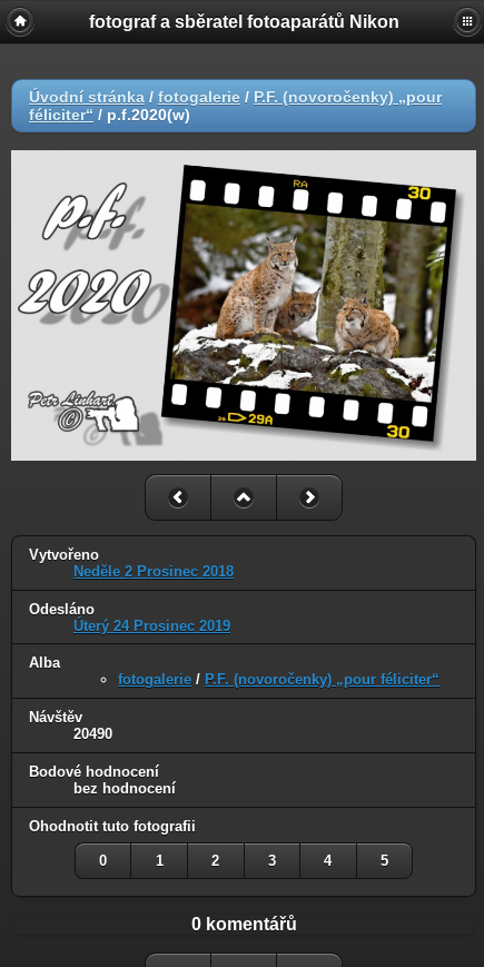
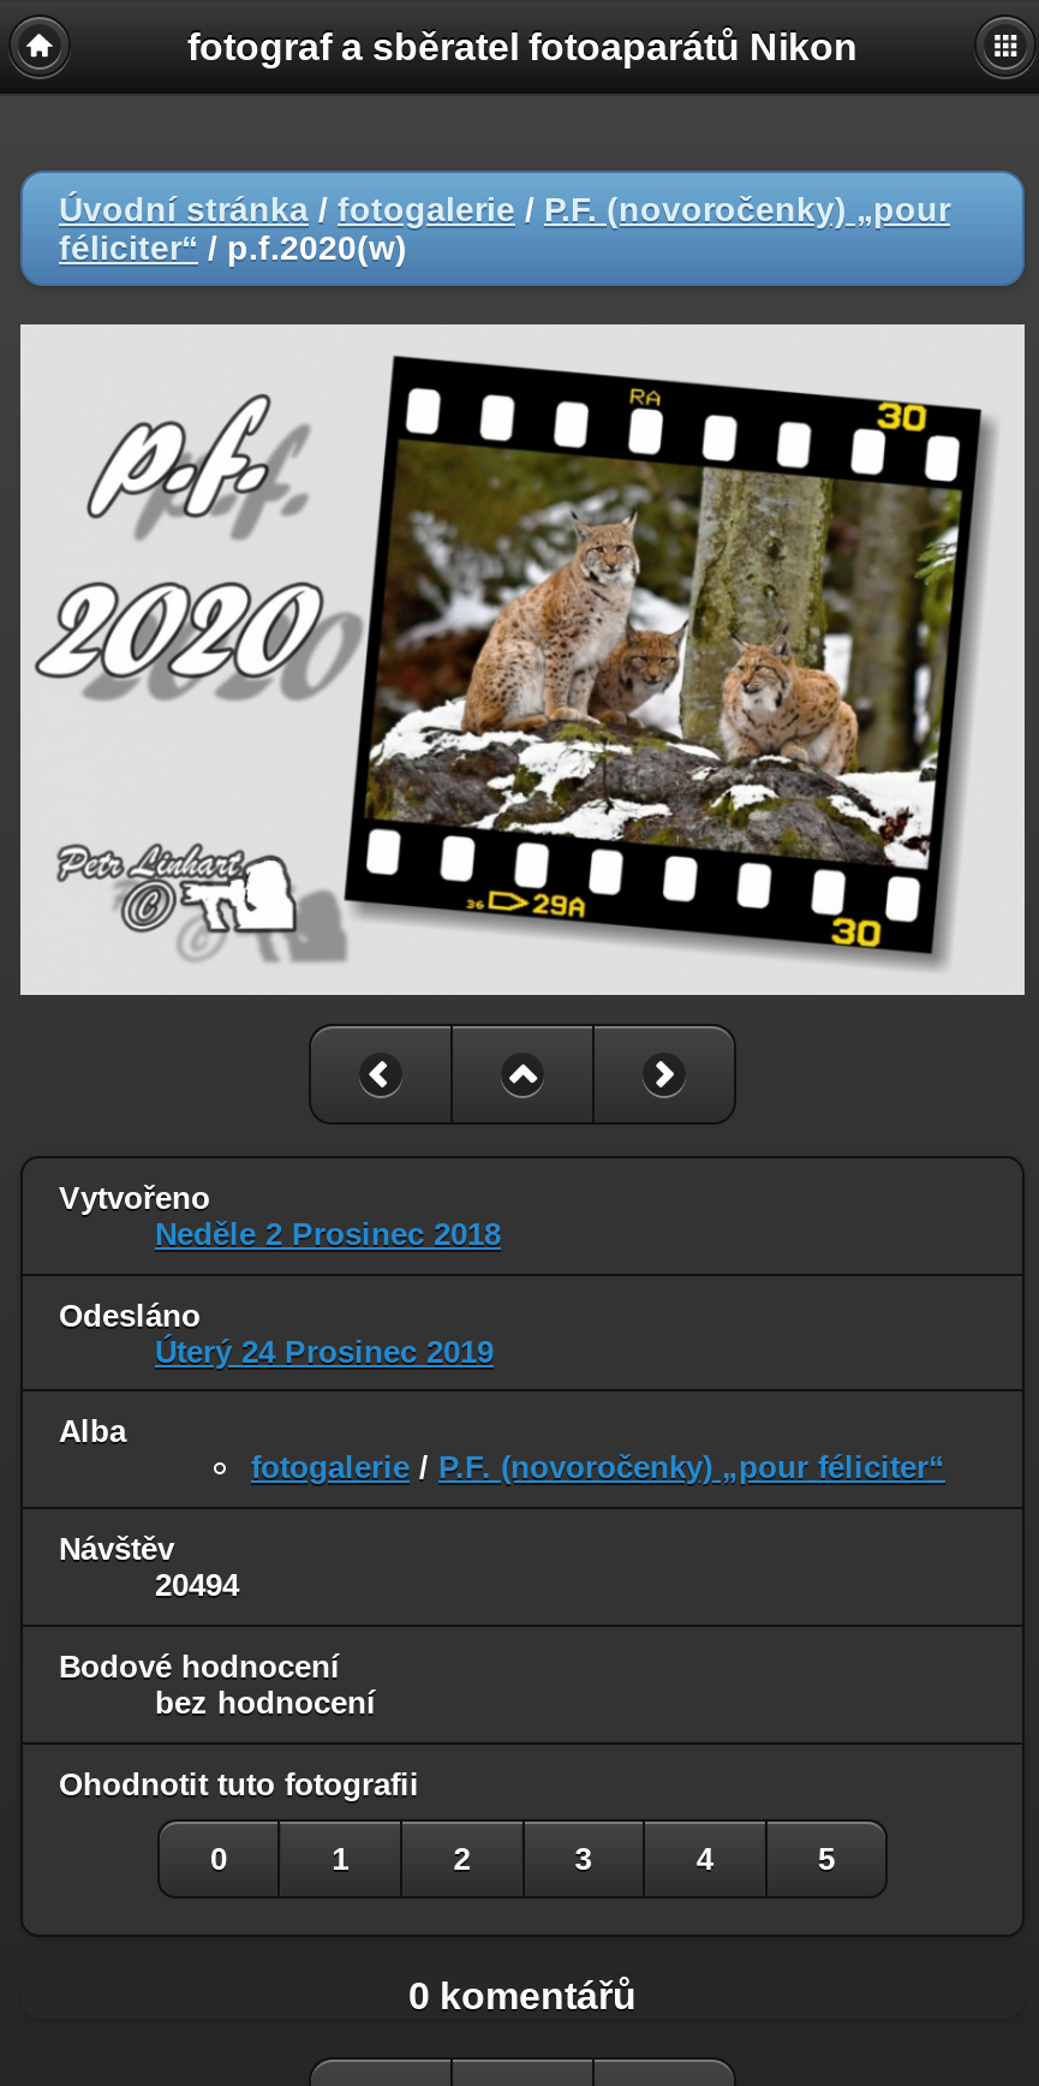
[73,726,112,743] 20490 -> [155,1568,239,1604] 20494

